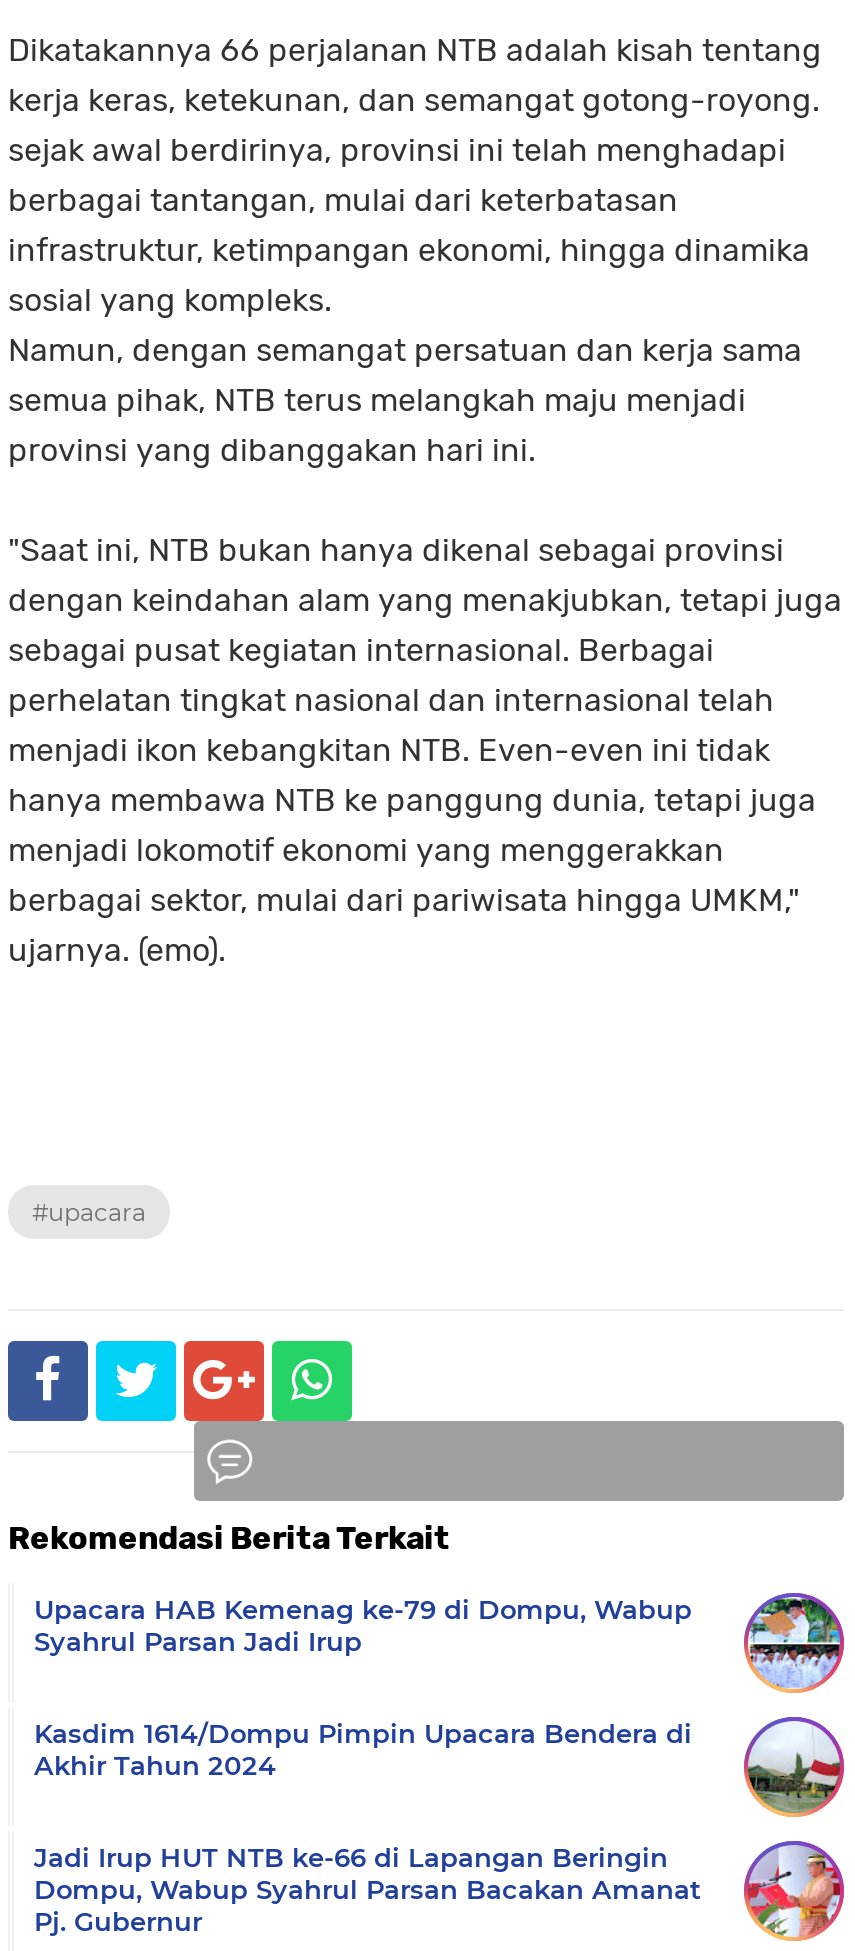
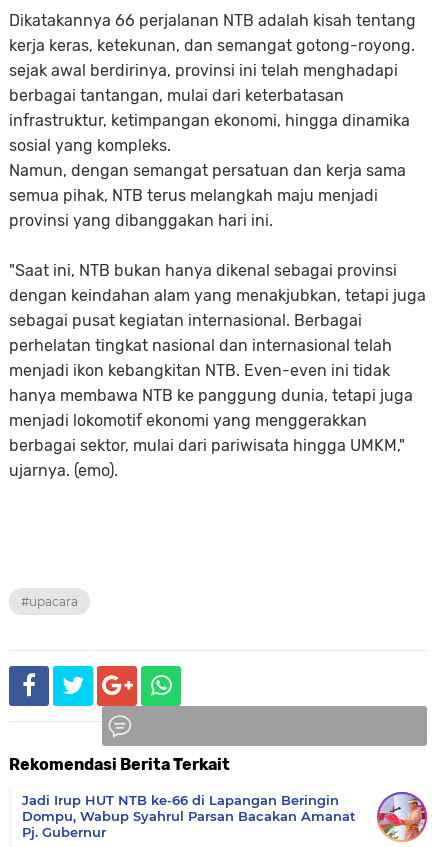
[34,1592,842,1780] [image] | Upacara HAB Kemenag ke-79 di Dompu, Wabup | Syahrul Parsan Jadi Irup | Kasdim 1614/Dompu Pimpin Upacara Bendera di | Akhir Tahun 2024 -> none
[742,1715,846,1819] [image] -> none

